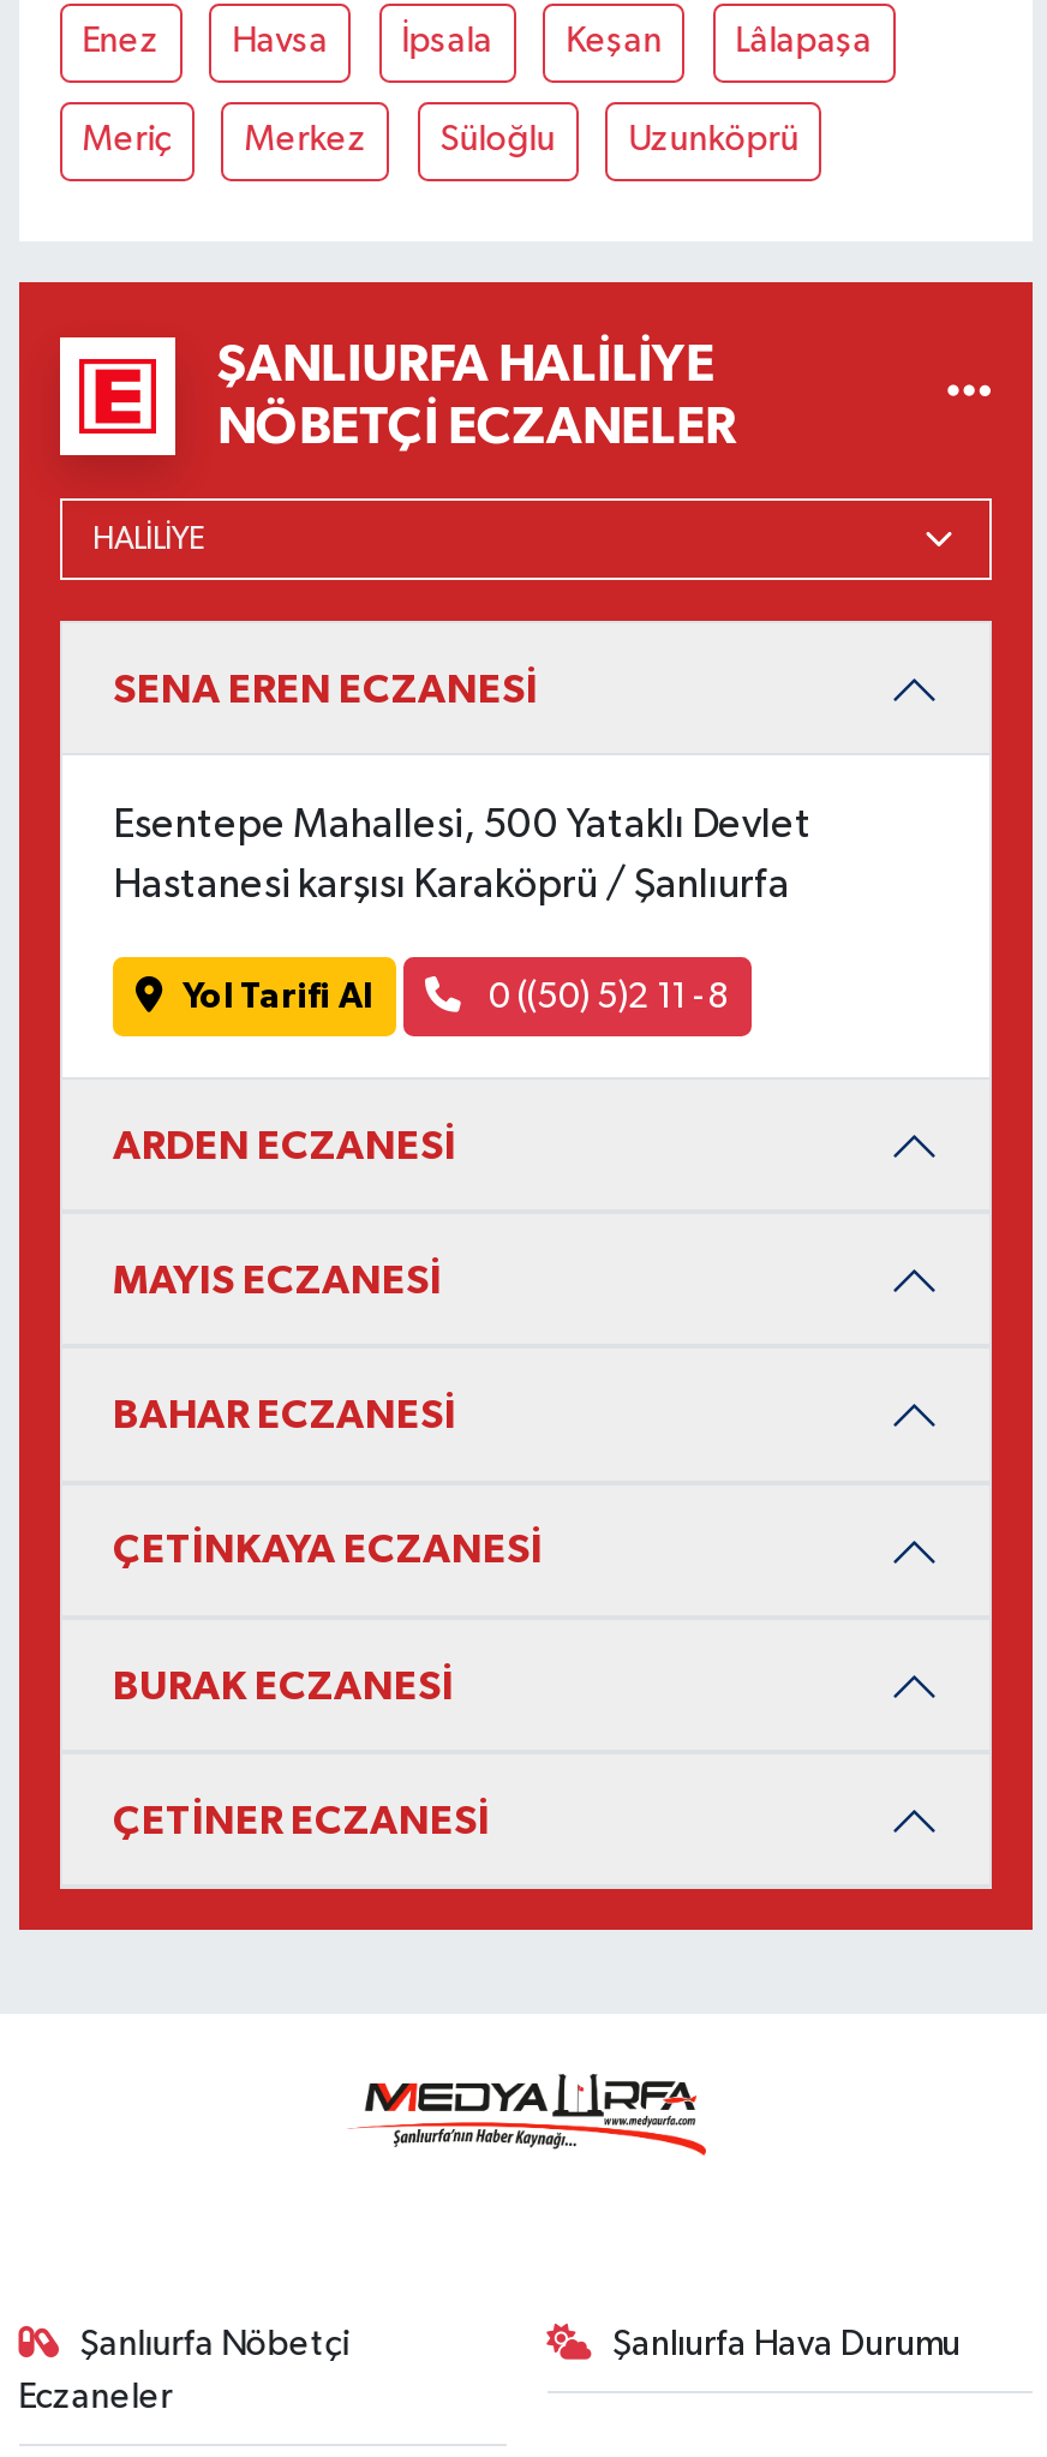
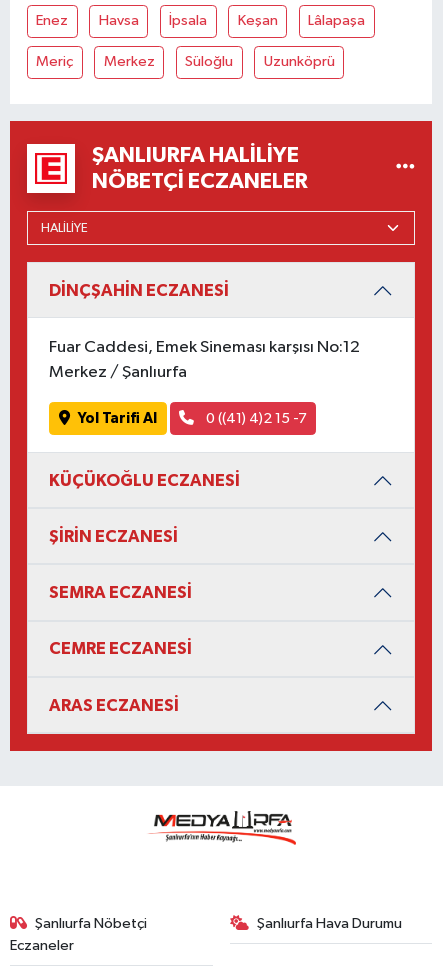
[113,668,538,709] SENA EREN ECZANESİ -> [49,282,229,299] DİNÇŞAHİN ECZANESİ
[113,807,812,848] Esentepe Mahallesi, 500 Yataklı Devlet -> [49,339,360,356] Fuar Caddesi, Emek Sineması karşısı No:12
[113,867,790,908] Hastanesi karşısı Karaköprü / Şanlıurfa -> [49,364,187,381] Merkez / Şanlıurfa
[481,978,729,1014] 0 ((50) 5)2 11 -8 -> [202,411,306,426] 0 ((41) 4)2 15 -7
[113,1124,543,1840] ARDEN ECZANESİ | MAYIS ECZANESİ | BAHAR ECZANESİ | ÇETİNKAYA ECZANESİ | BURAK ECZANESİ | ÇETİNER ECZANESİ -> [49,471,240,713] KÜÇÜKOĞLU ECZANESİ | ŞİRİN ECZANESİ | SEMRA ECZANESİ | CEMRE ECZANESİ | ARAS ECZANESİ

